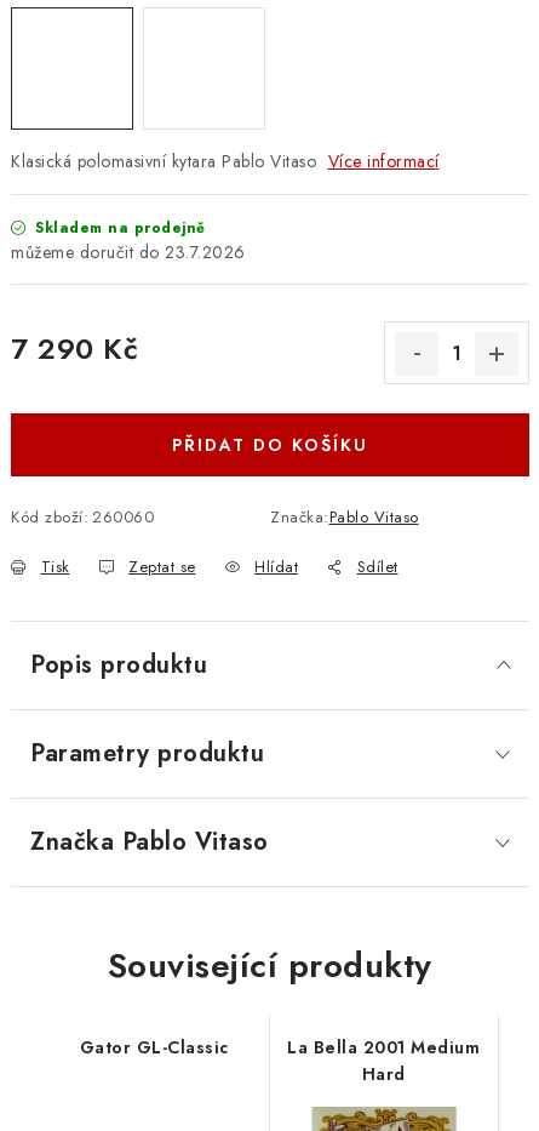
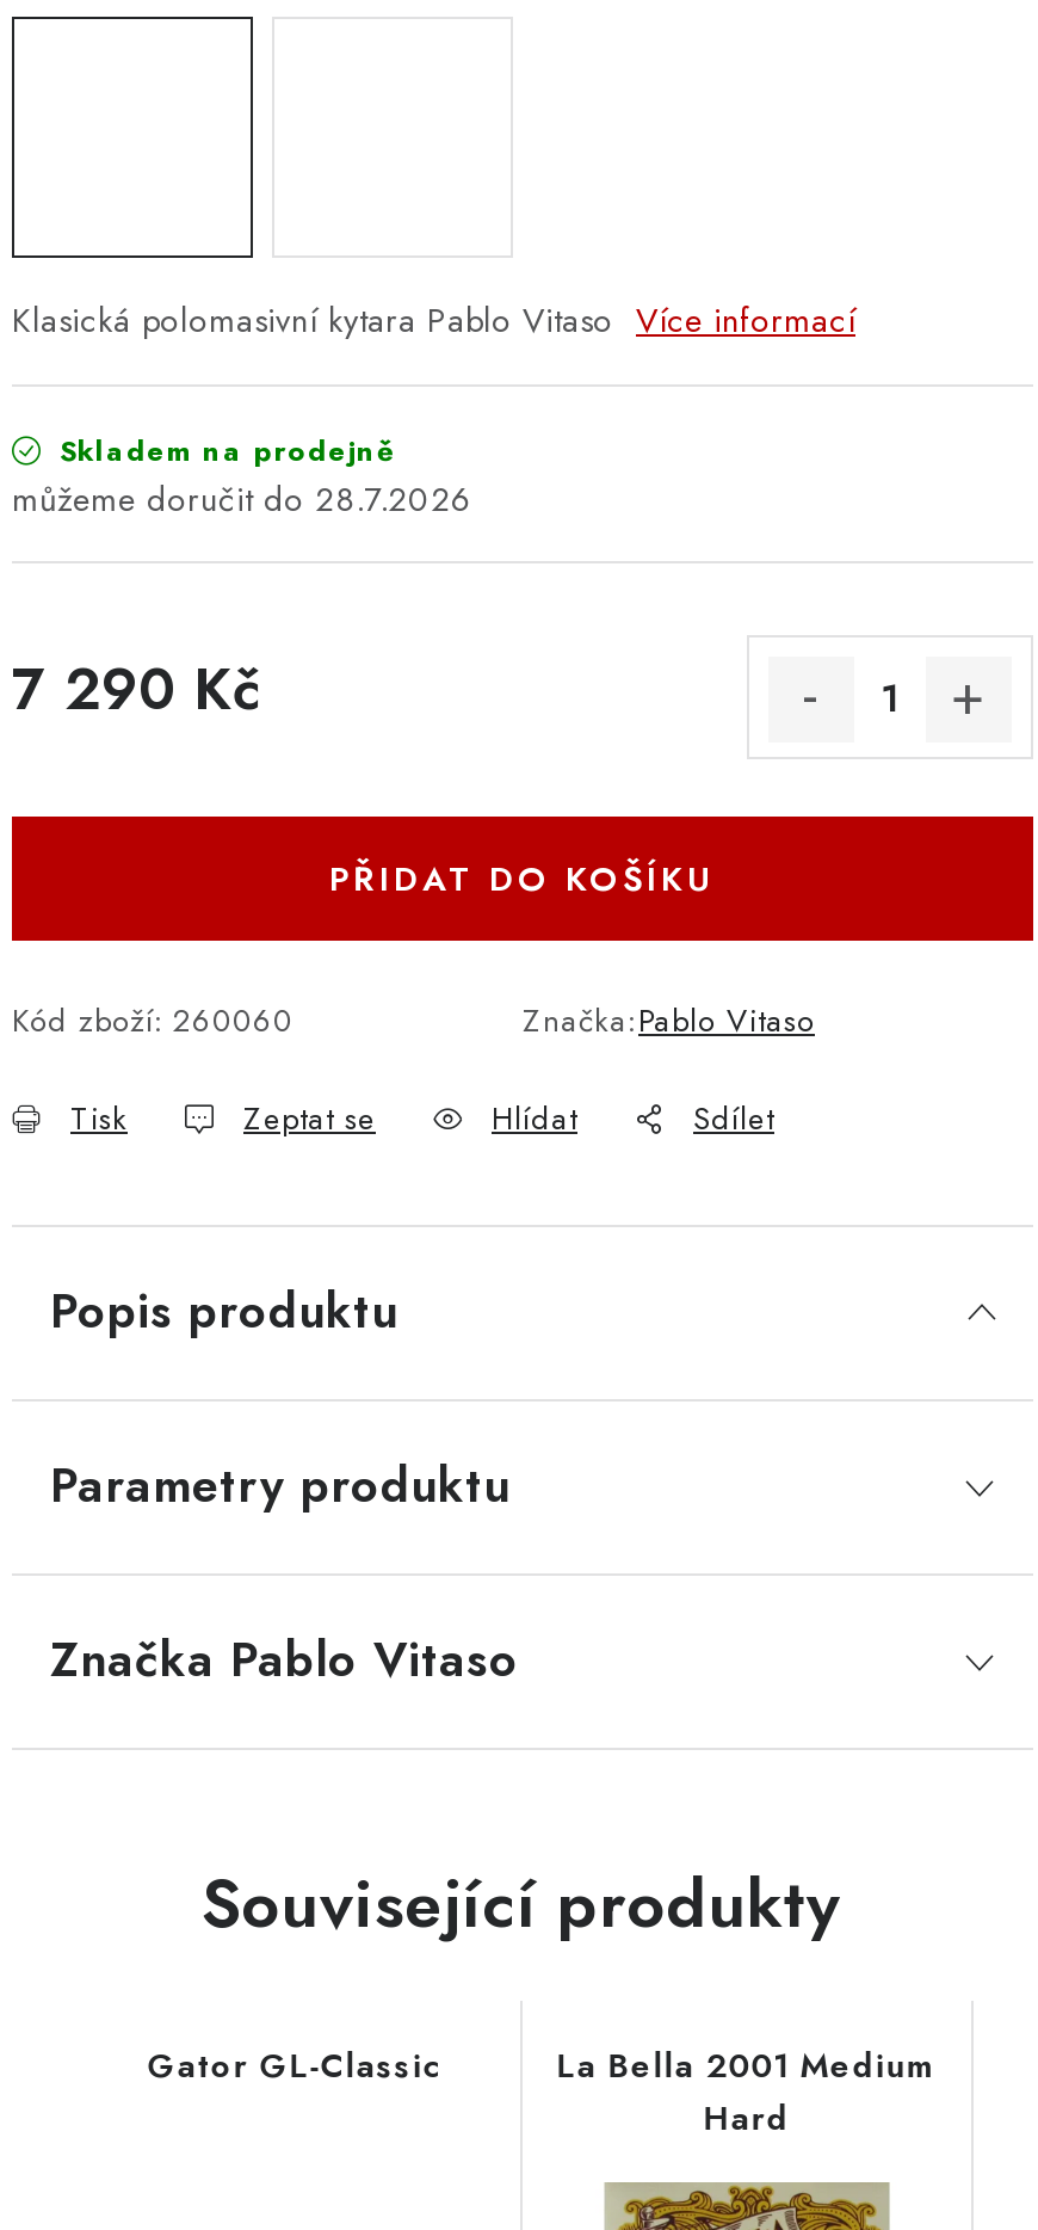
[165,240,245,264] 23.7.2026 -> [315,475,474,523] 28.7.2026

